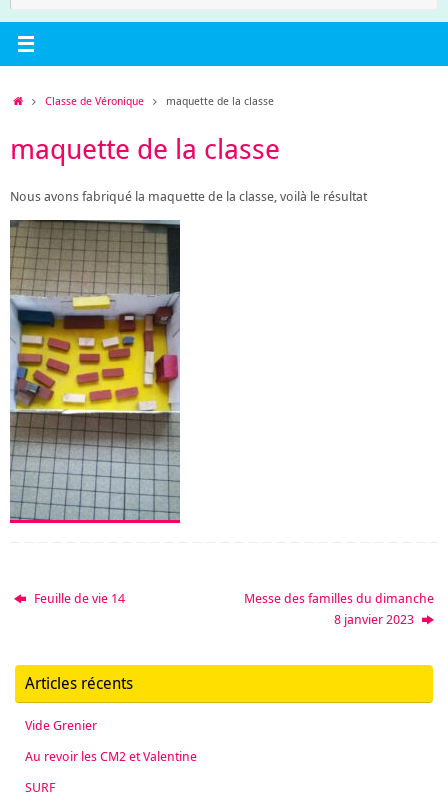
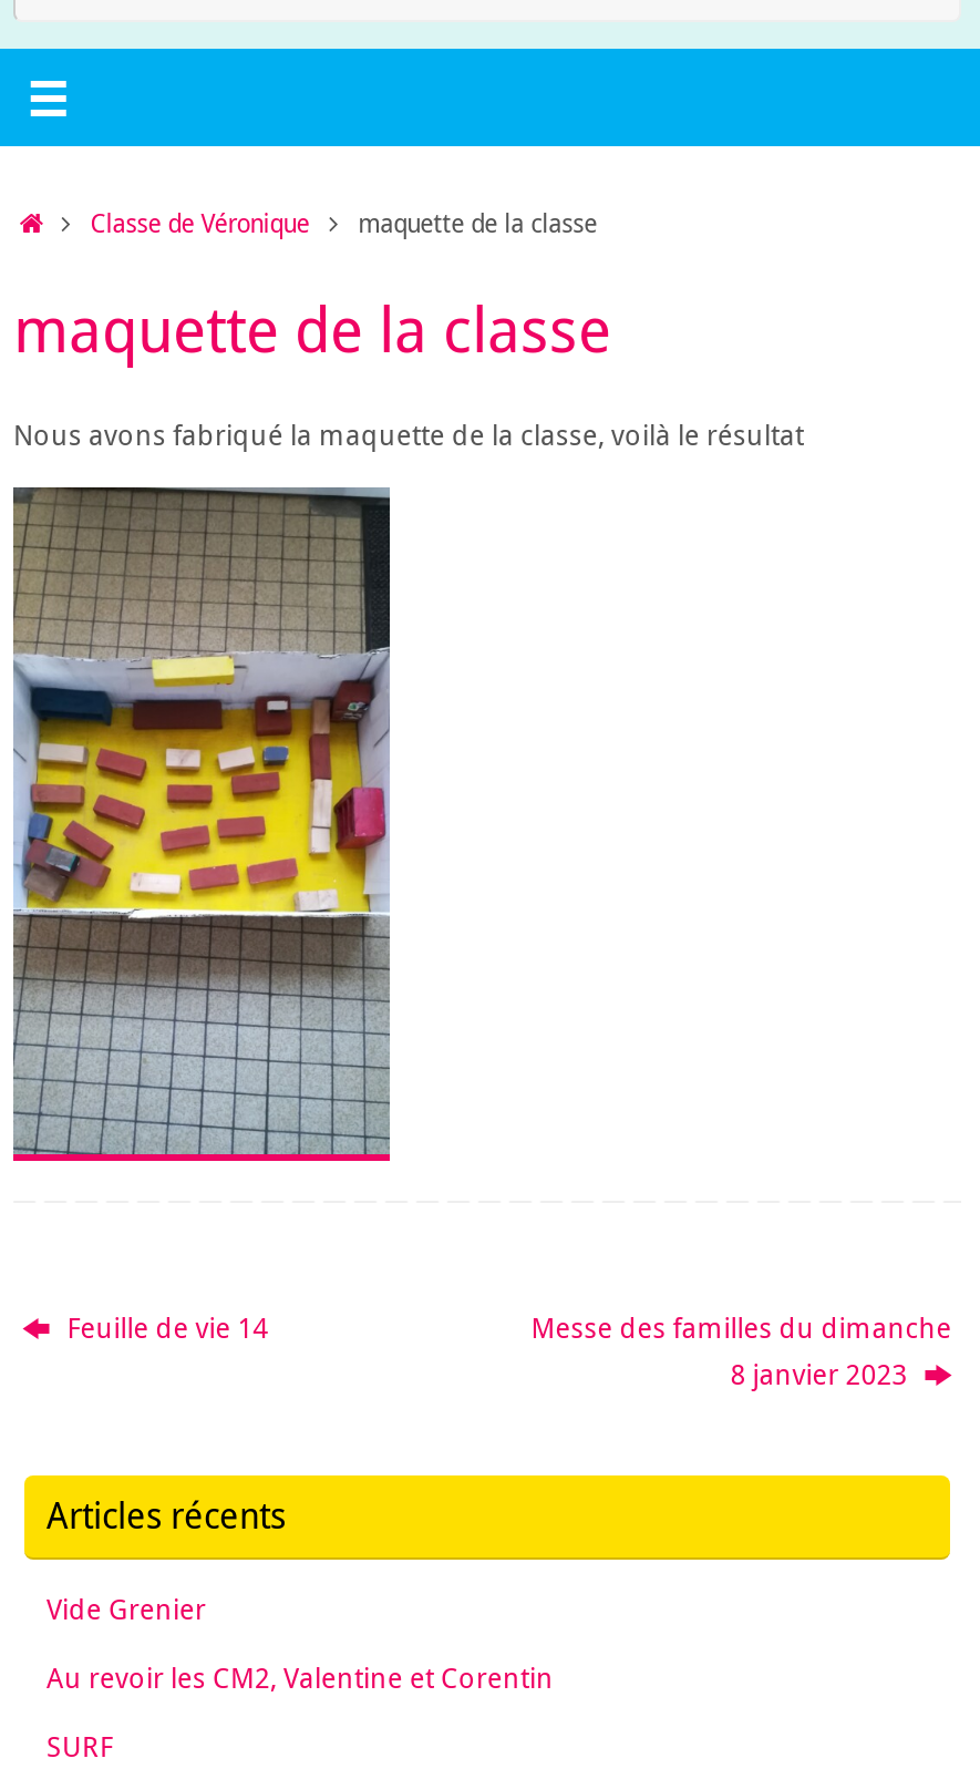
[25,748,197,765] Au revoir les CM2 et Valentine -> [47,1659,554,1697] Au revoir les CM2, Valentine et Corentin

